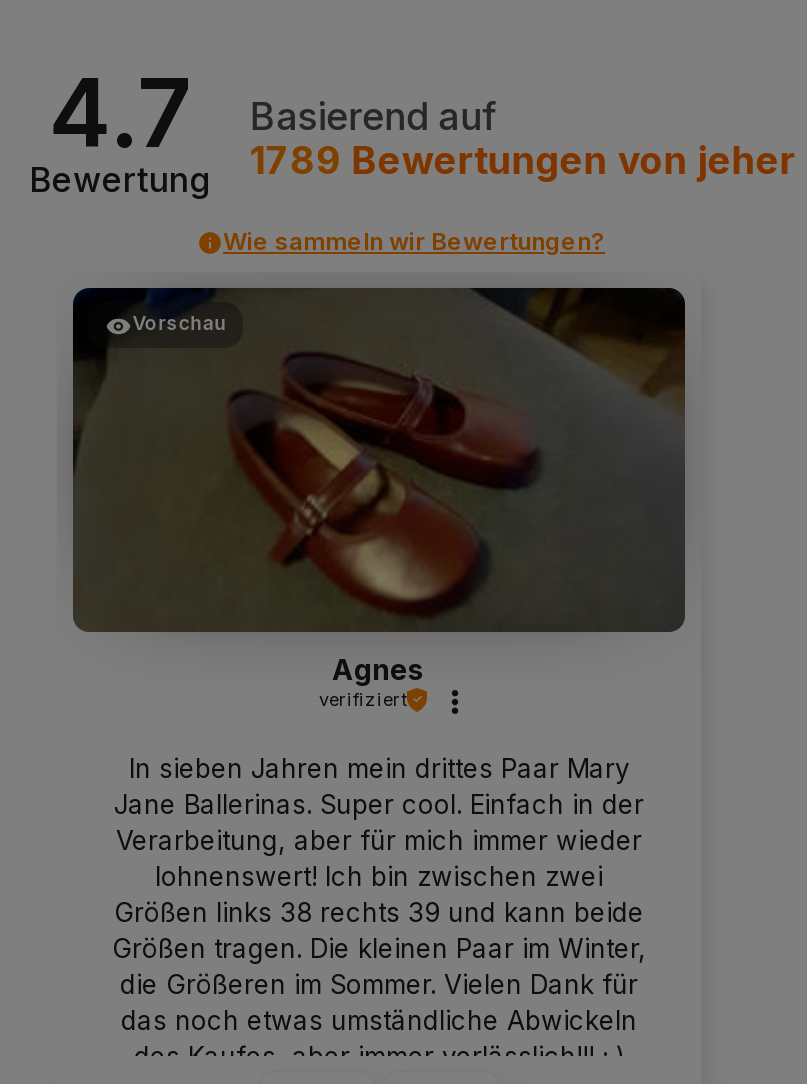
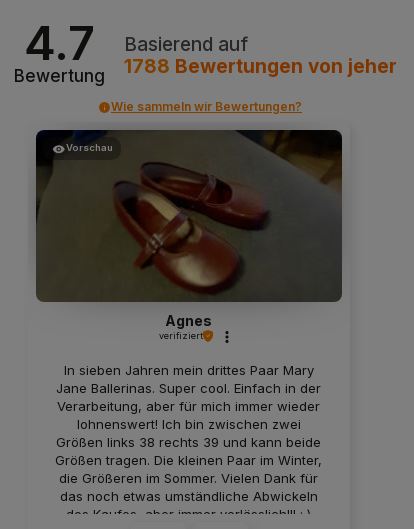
[250,138,796,184] 1789 Bewertungen von jeher -> [124,55,397,78] 1788 Bewertungen von jeher

